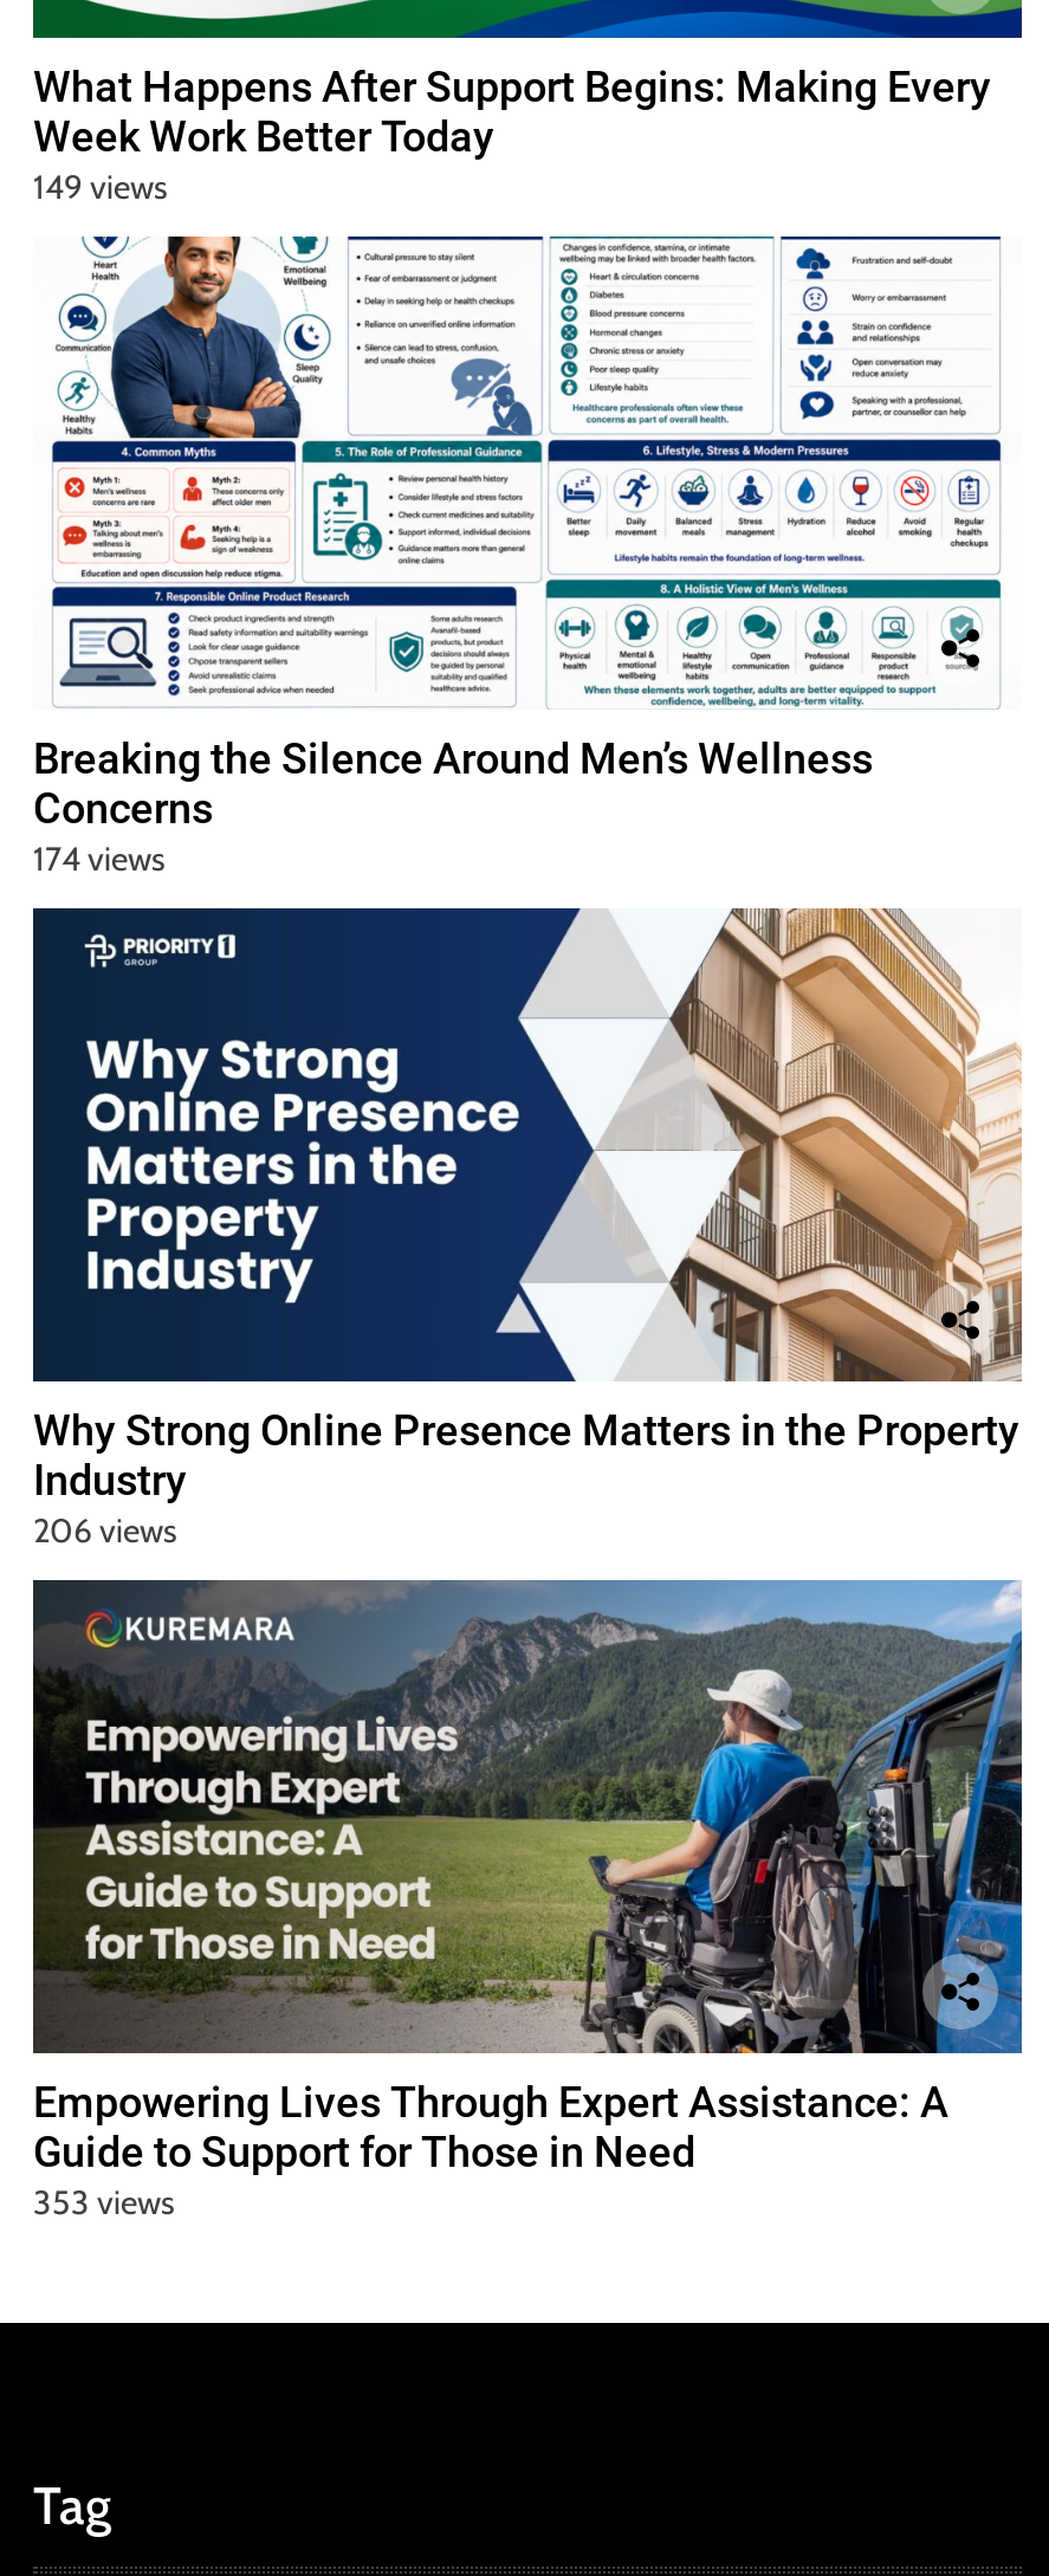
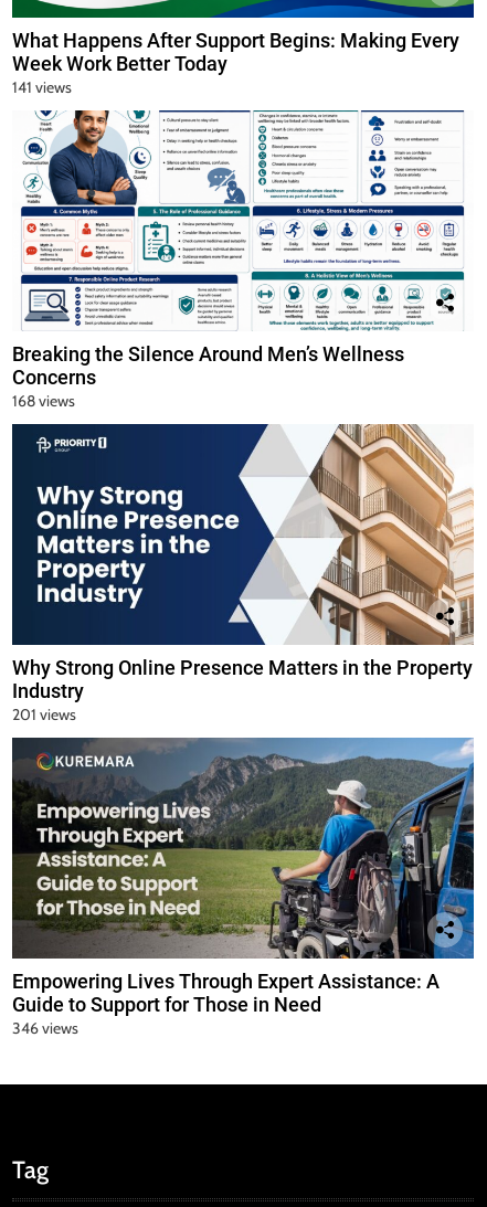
[33,166,168,209] 149 views -> [12,78,72,97] 141 views
[33,838,166,880] 174 views -> [12,391,75,411] 168 views
[33,1510,177,1552] 206 views -> [12,705,76,725] 201 views
[33,2181,175,2224] 353 views -> [12,1018,78,1038] 346 views

